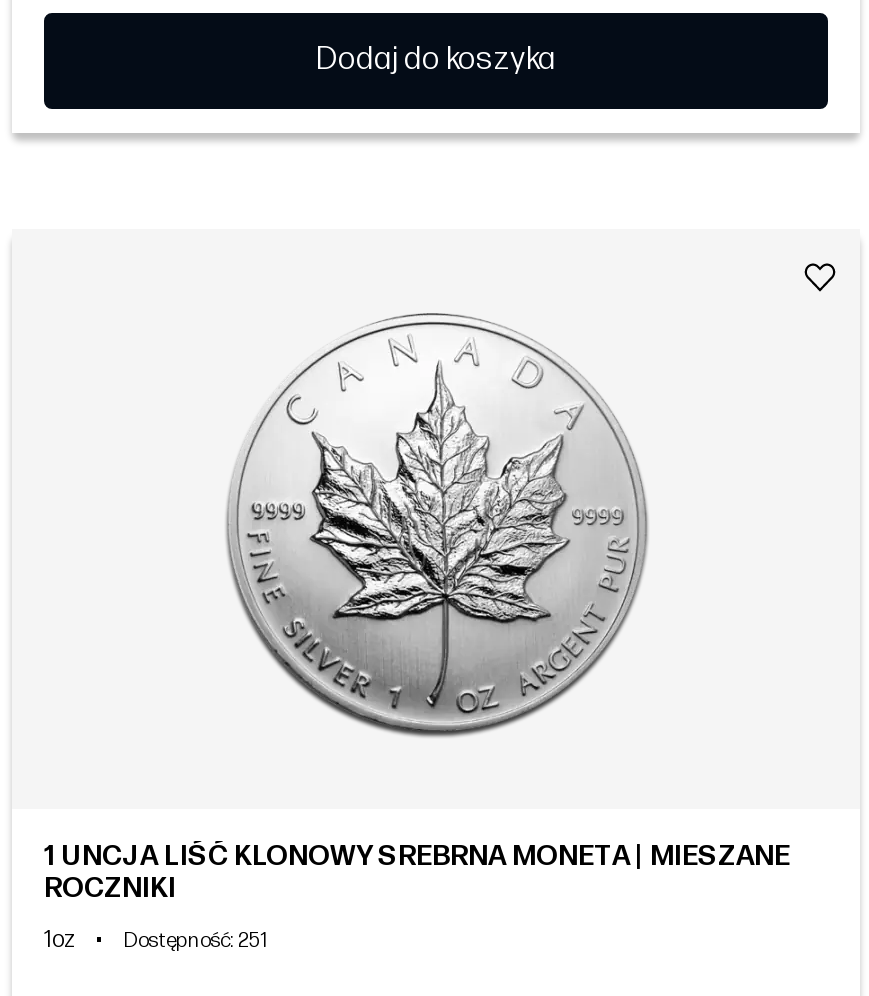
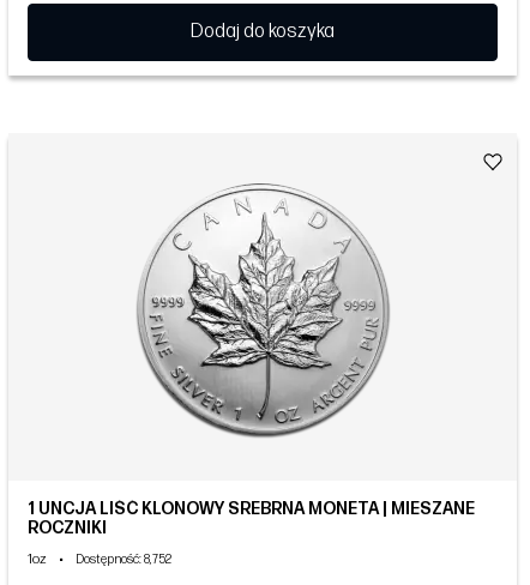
[124,930,268,954] Dostępność: 251 -> [76,553,171,568] Dostępność: 8,752

